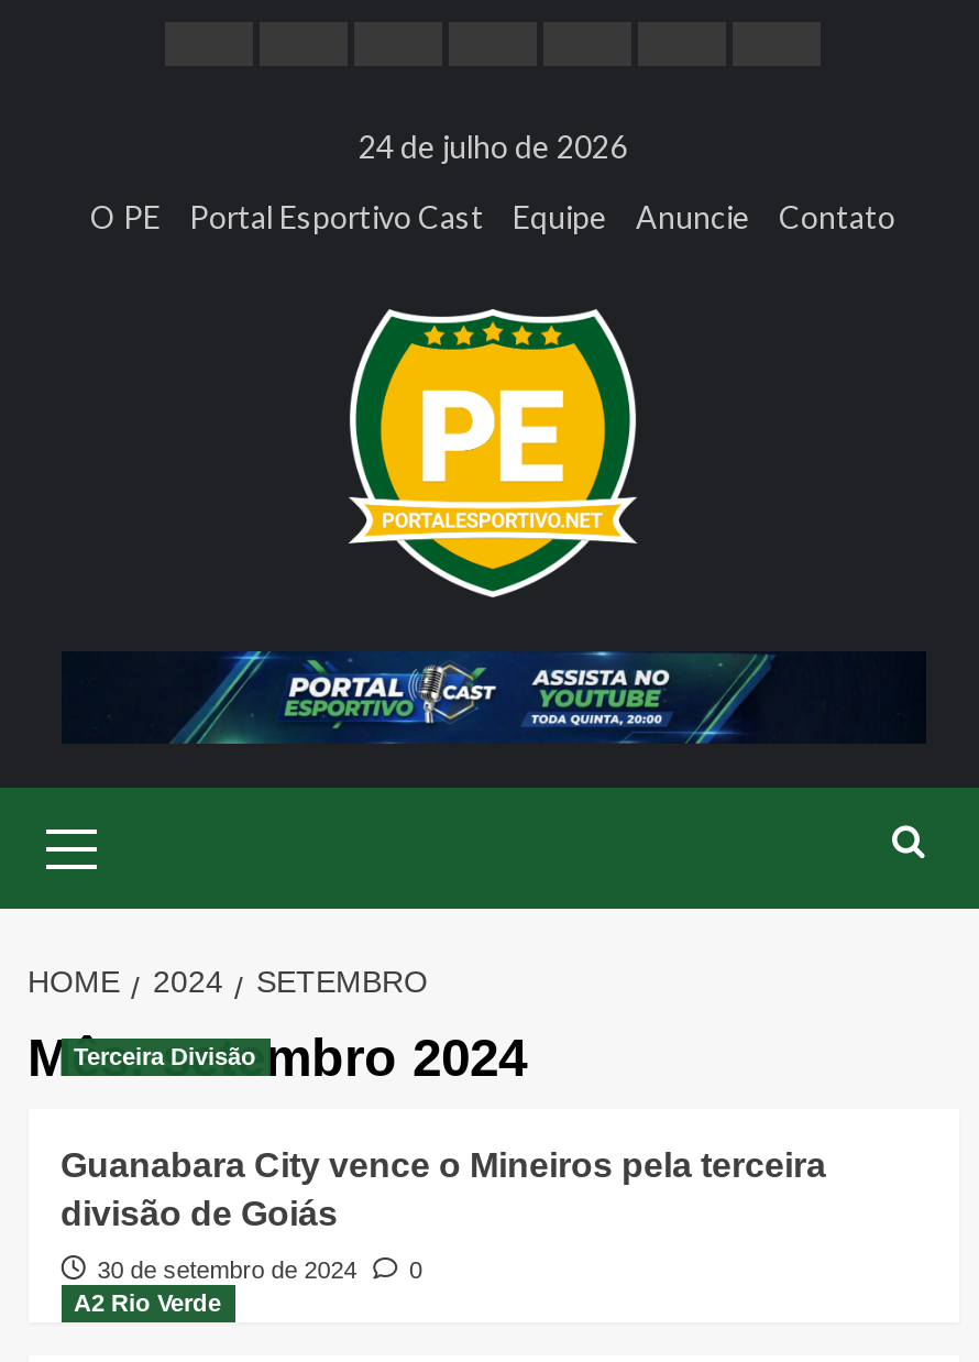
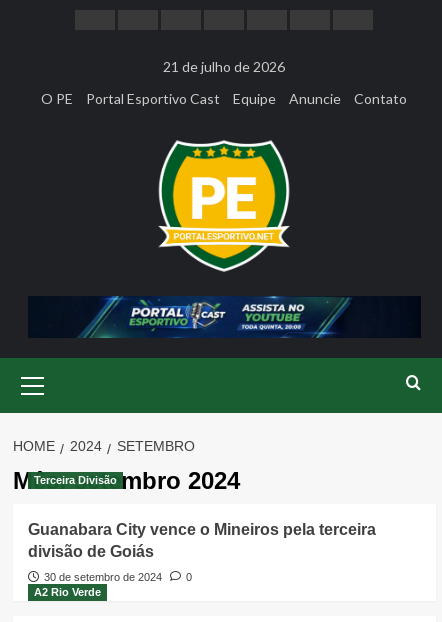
[359,128,627,165] 24 de julho de 2026 -> [163,58,285,75] 21 de julho de 2026

